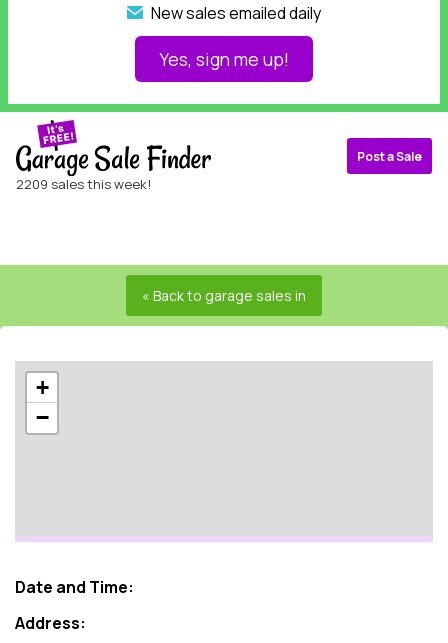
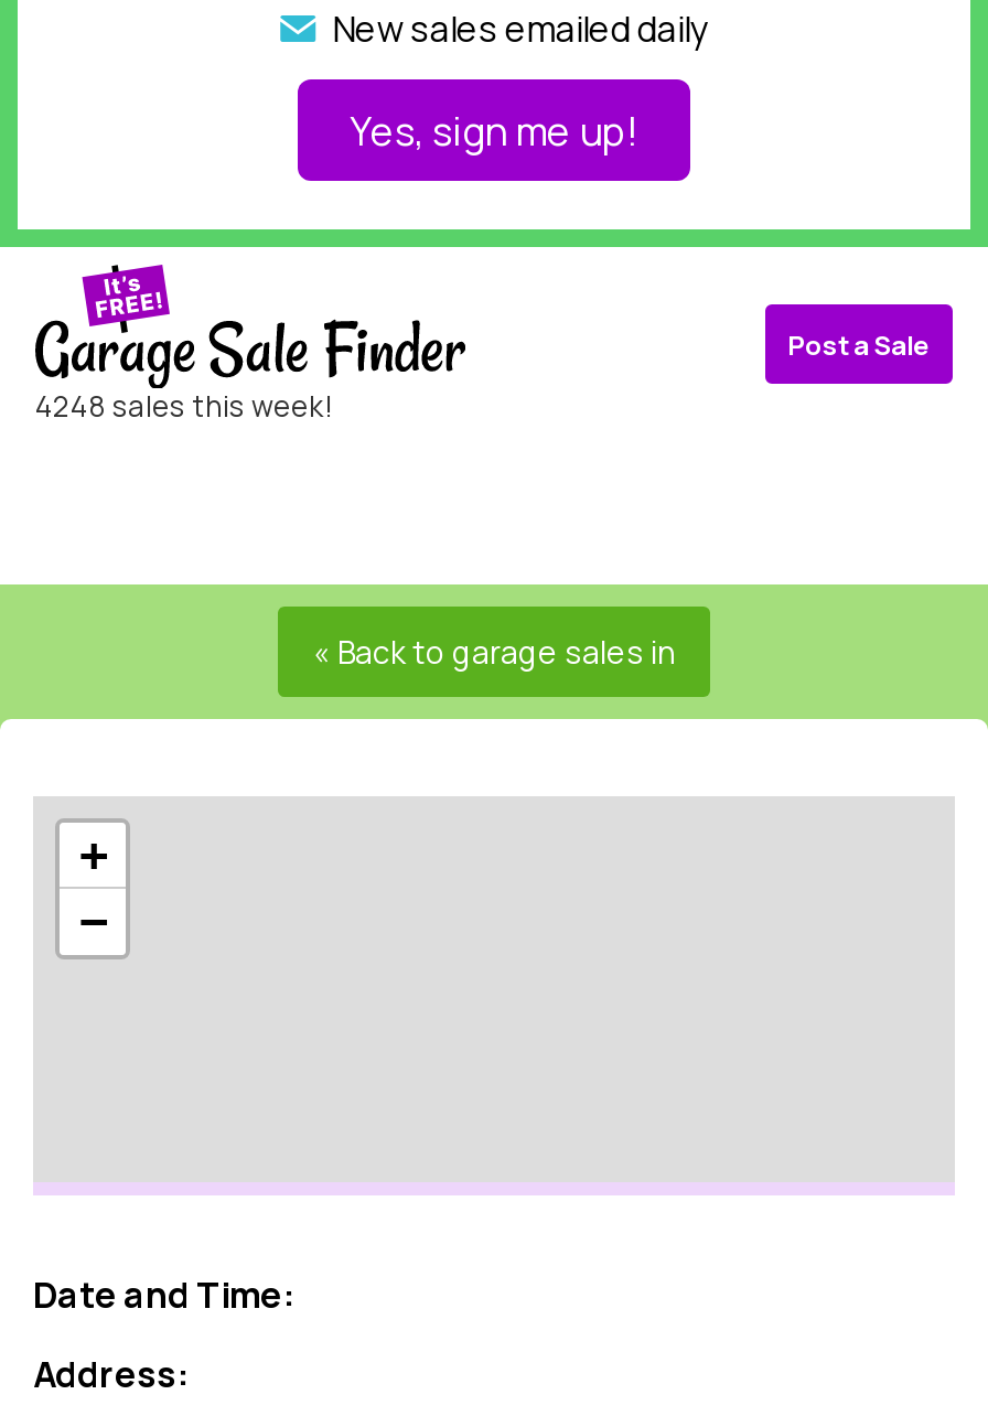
[16,175,157,193] 2209 sales this week! -> [35,386,346,426] 4248 sales this week!

